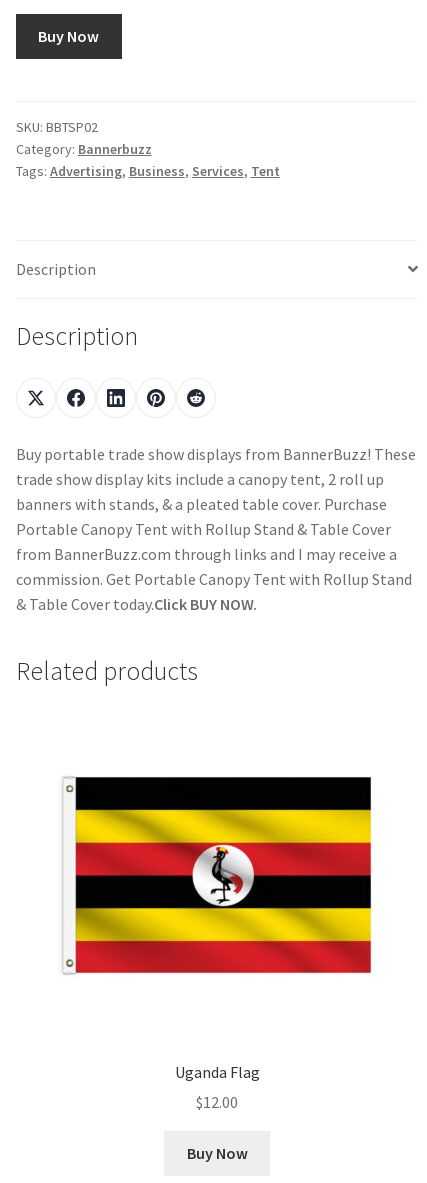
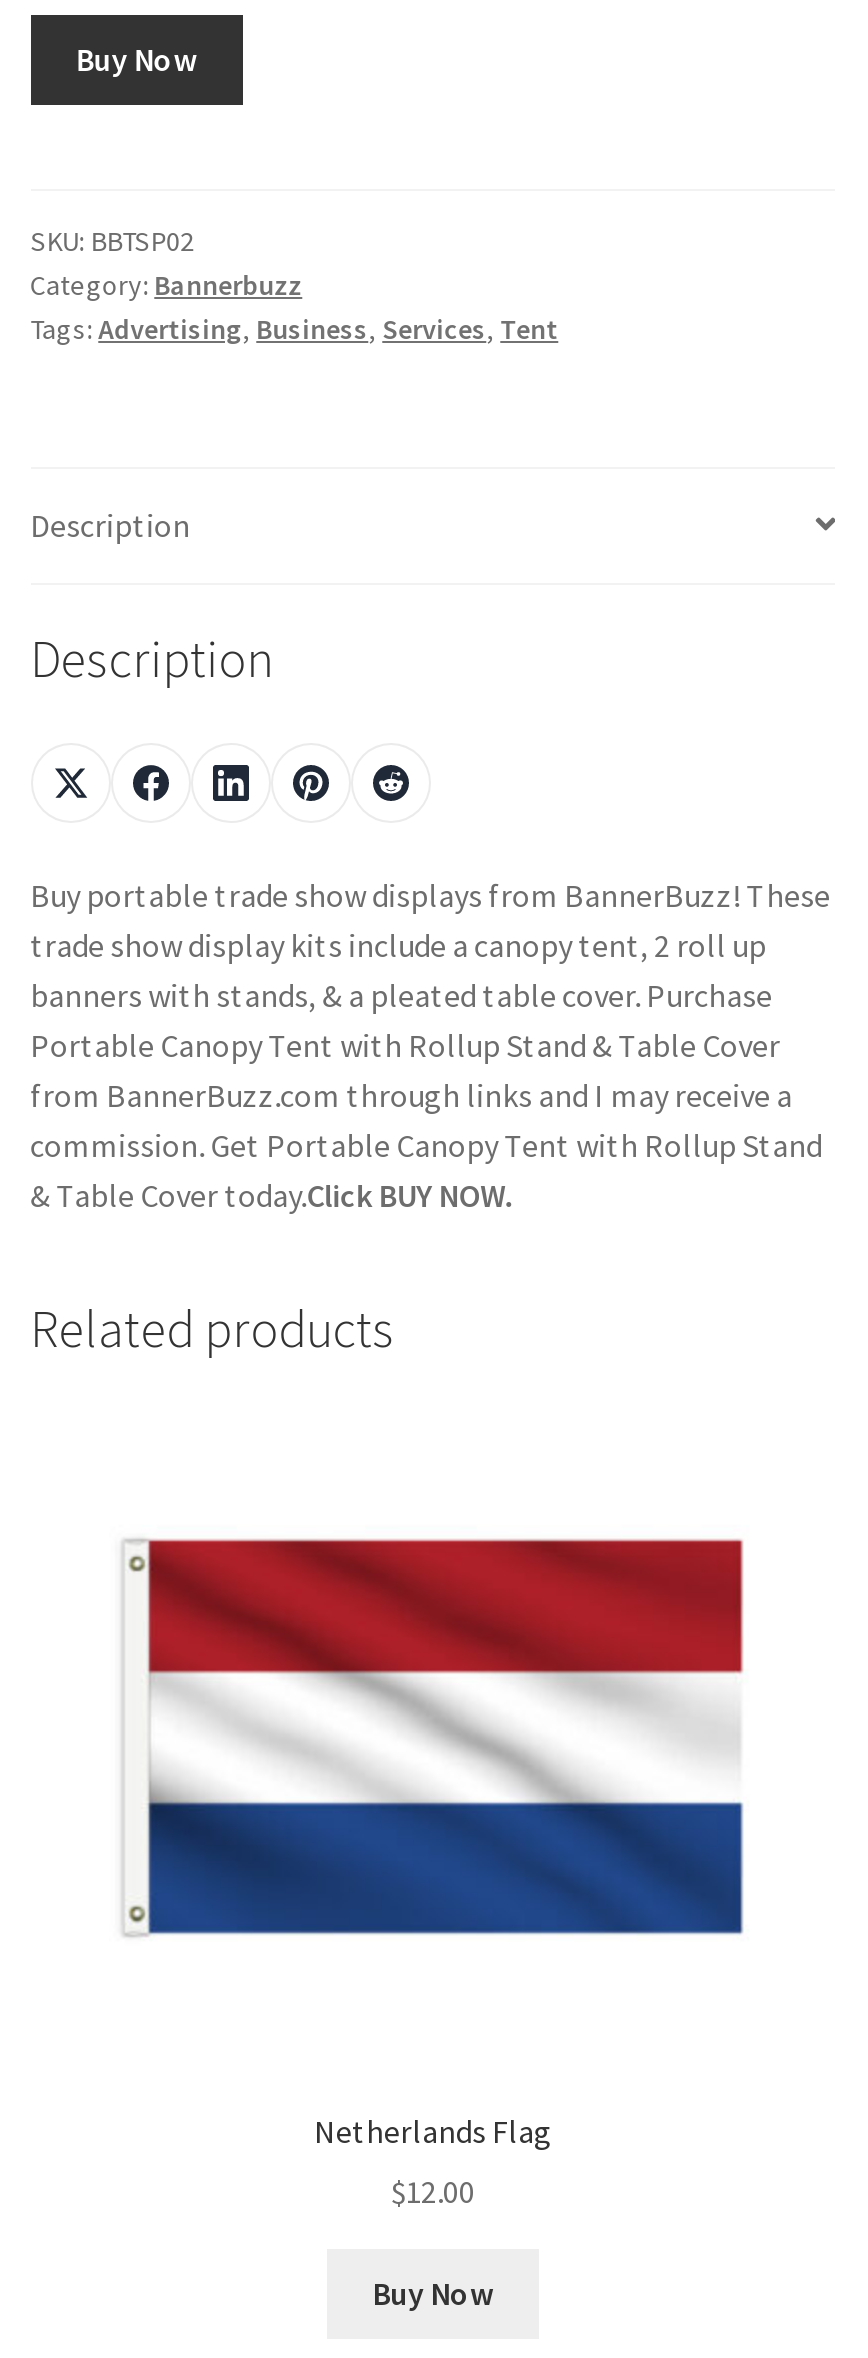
[75,776,372,974] [image] -> [147,1539,745,1935] [image]
[174,1062,259,1082] Uganda Flag -> [314,2110,552,2150] Netherlands Flag

